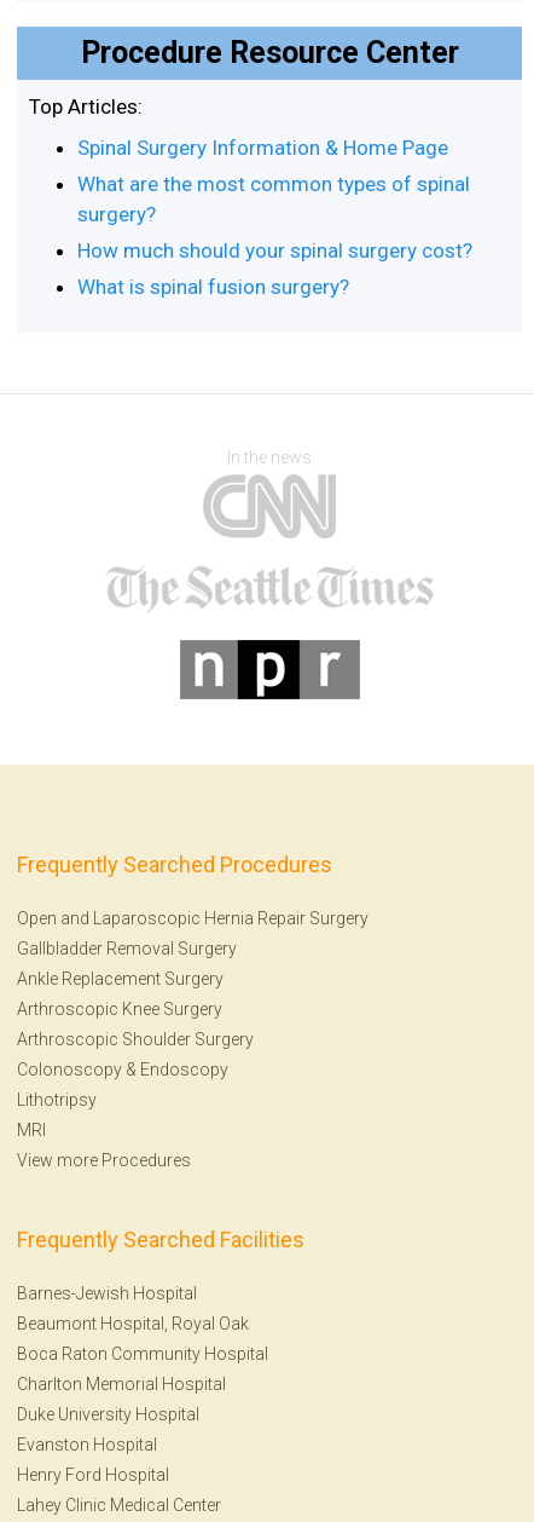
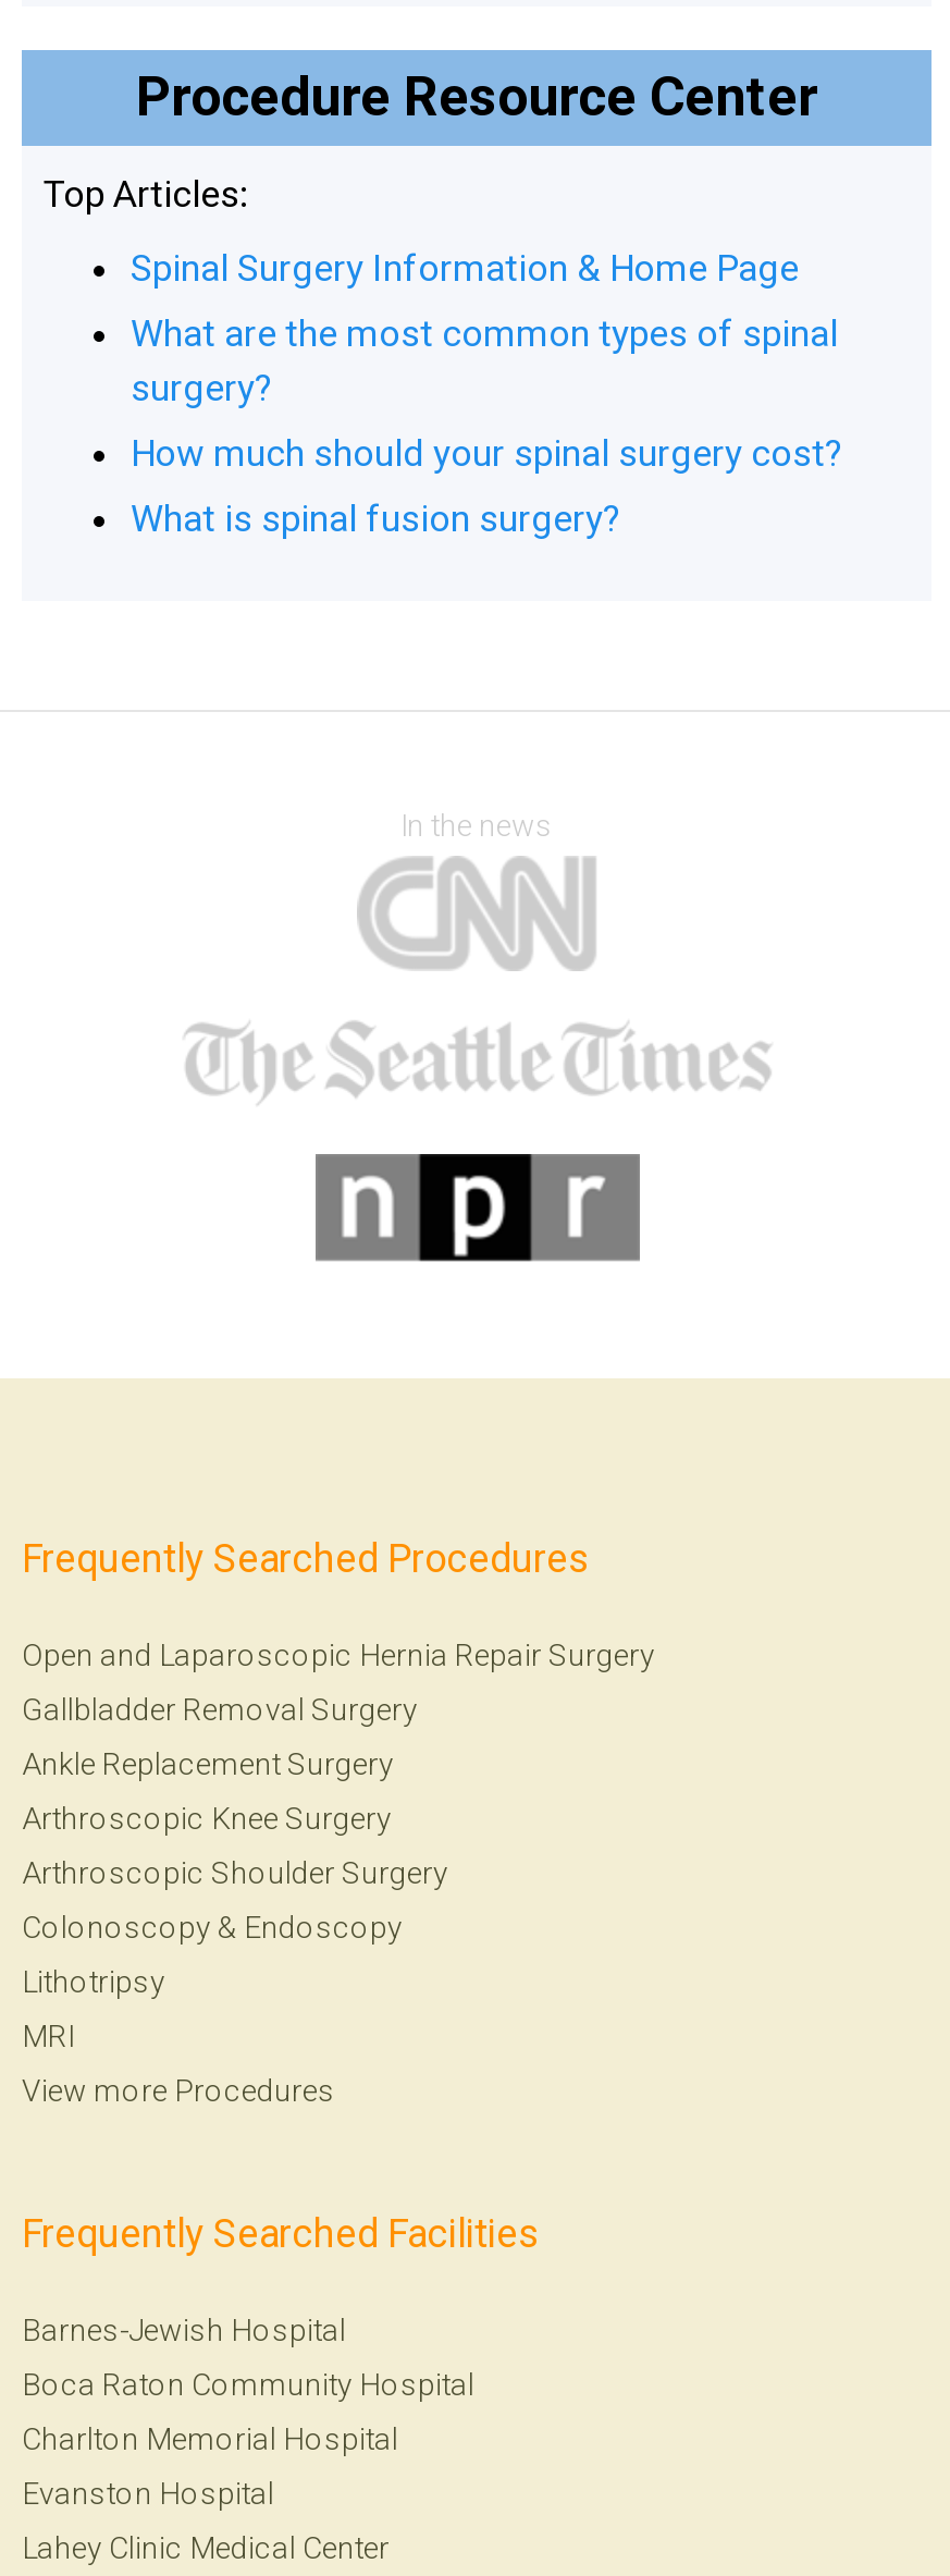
[17,1314,249,1333] Beaumont Hospital, Royal Oak -> none
[17,1404,199,1424] Duke University Hospital -> none
[17,1465,169,1484] Henry Ford Hospital -> none

